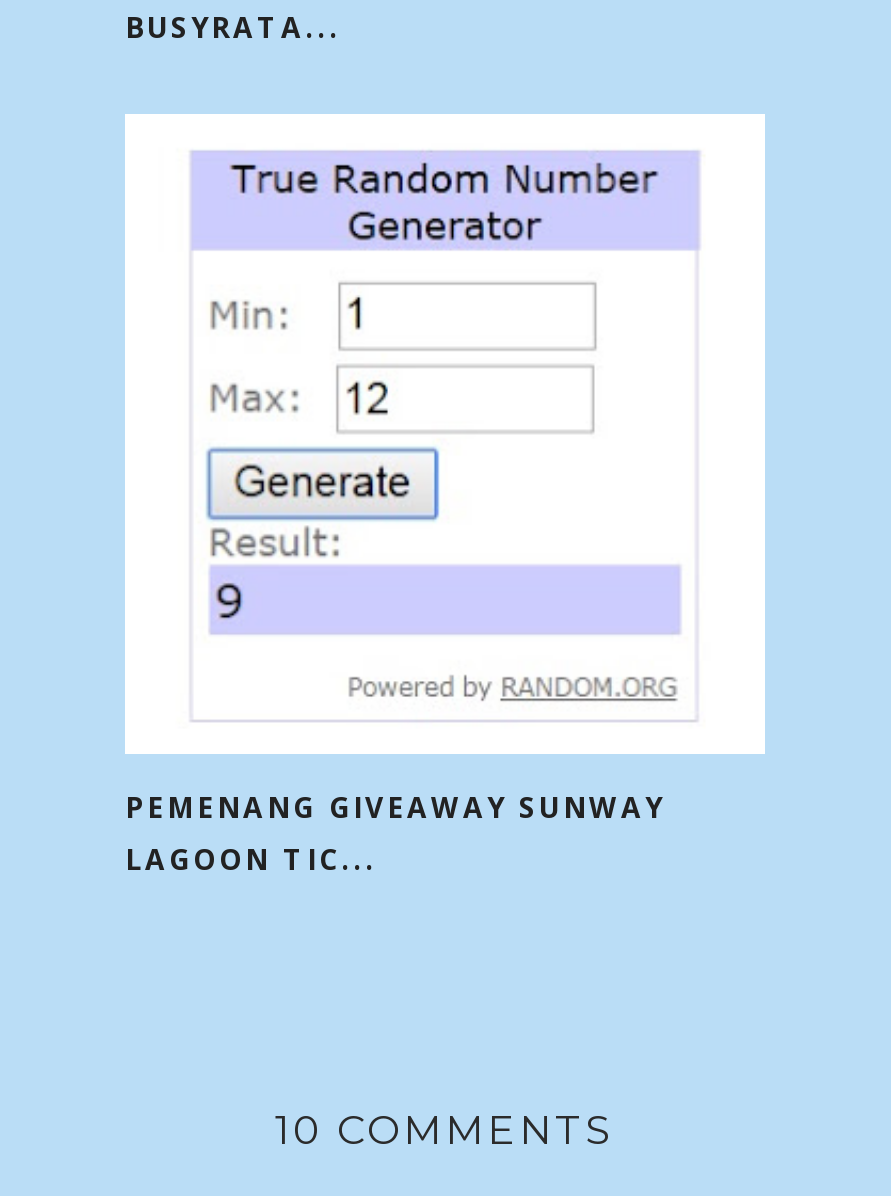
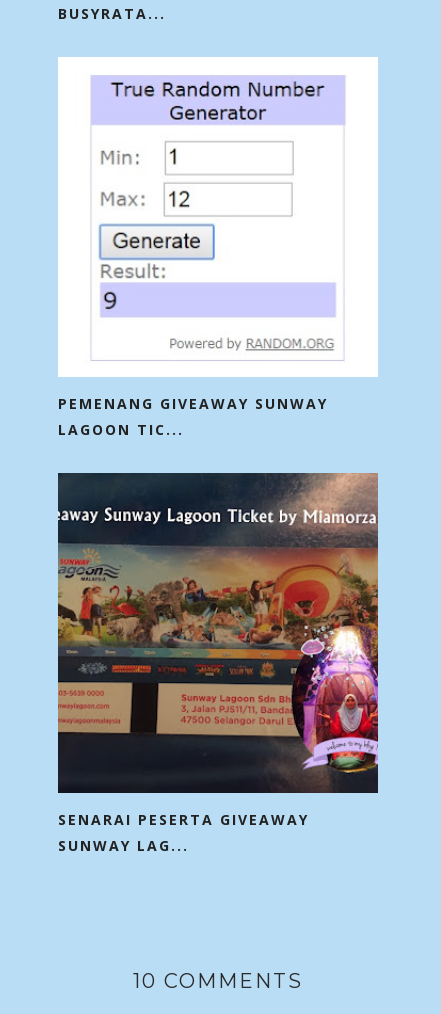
none -> [57,472,379,855] [image] | SENARAI PESERTA GIVEAWAY | SUNWAY LAG...

